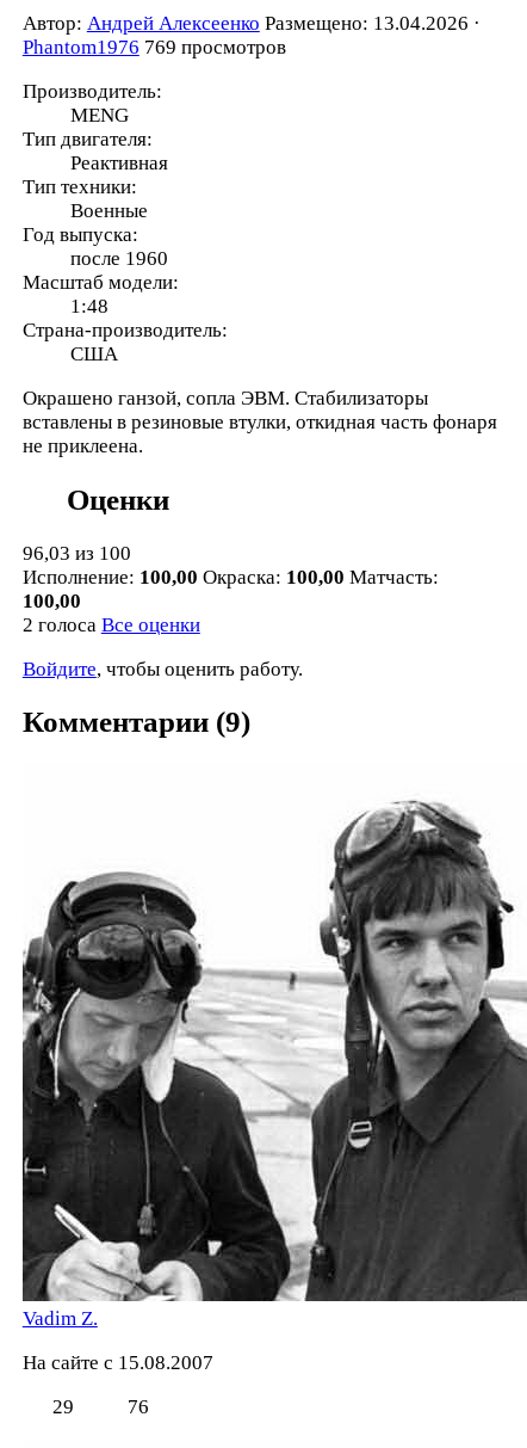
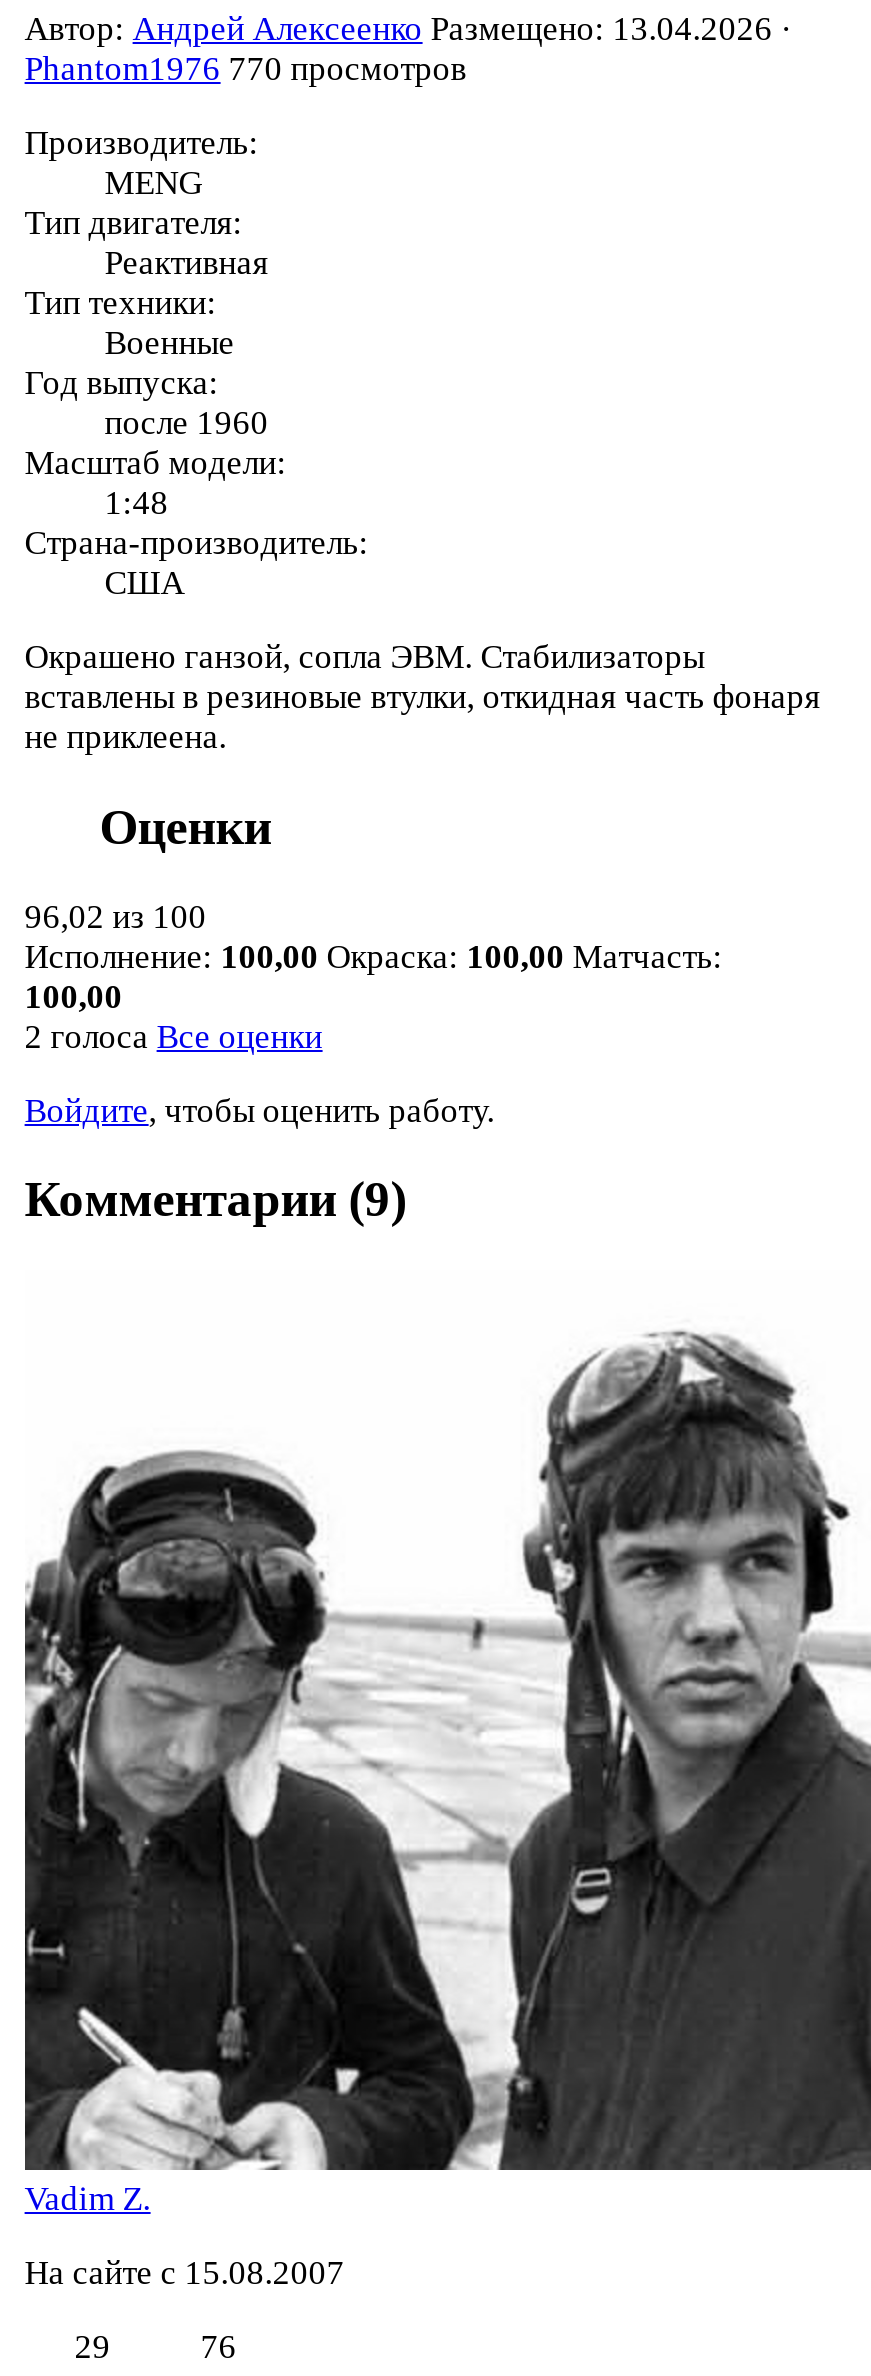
[22,36,286,59] Phantom1976 769 просмотров -> [25,51,467,89] Phantom1976 770 просмотров
[22,542,131,564] 96,03 из 100 -> [25,897,207,935] 96,02 из 100

